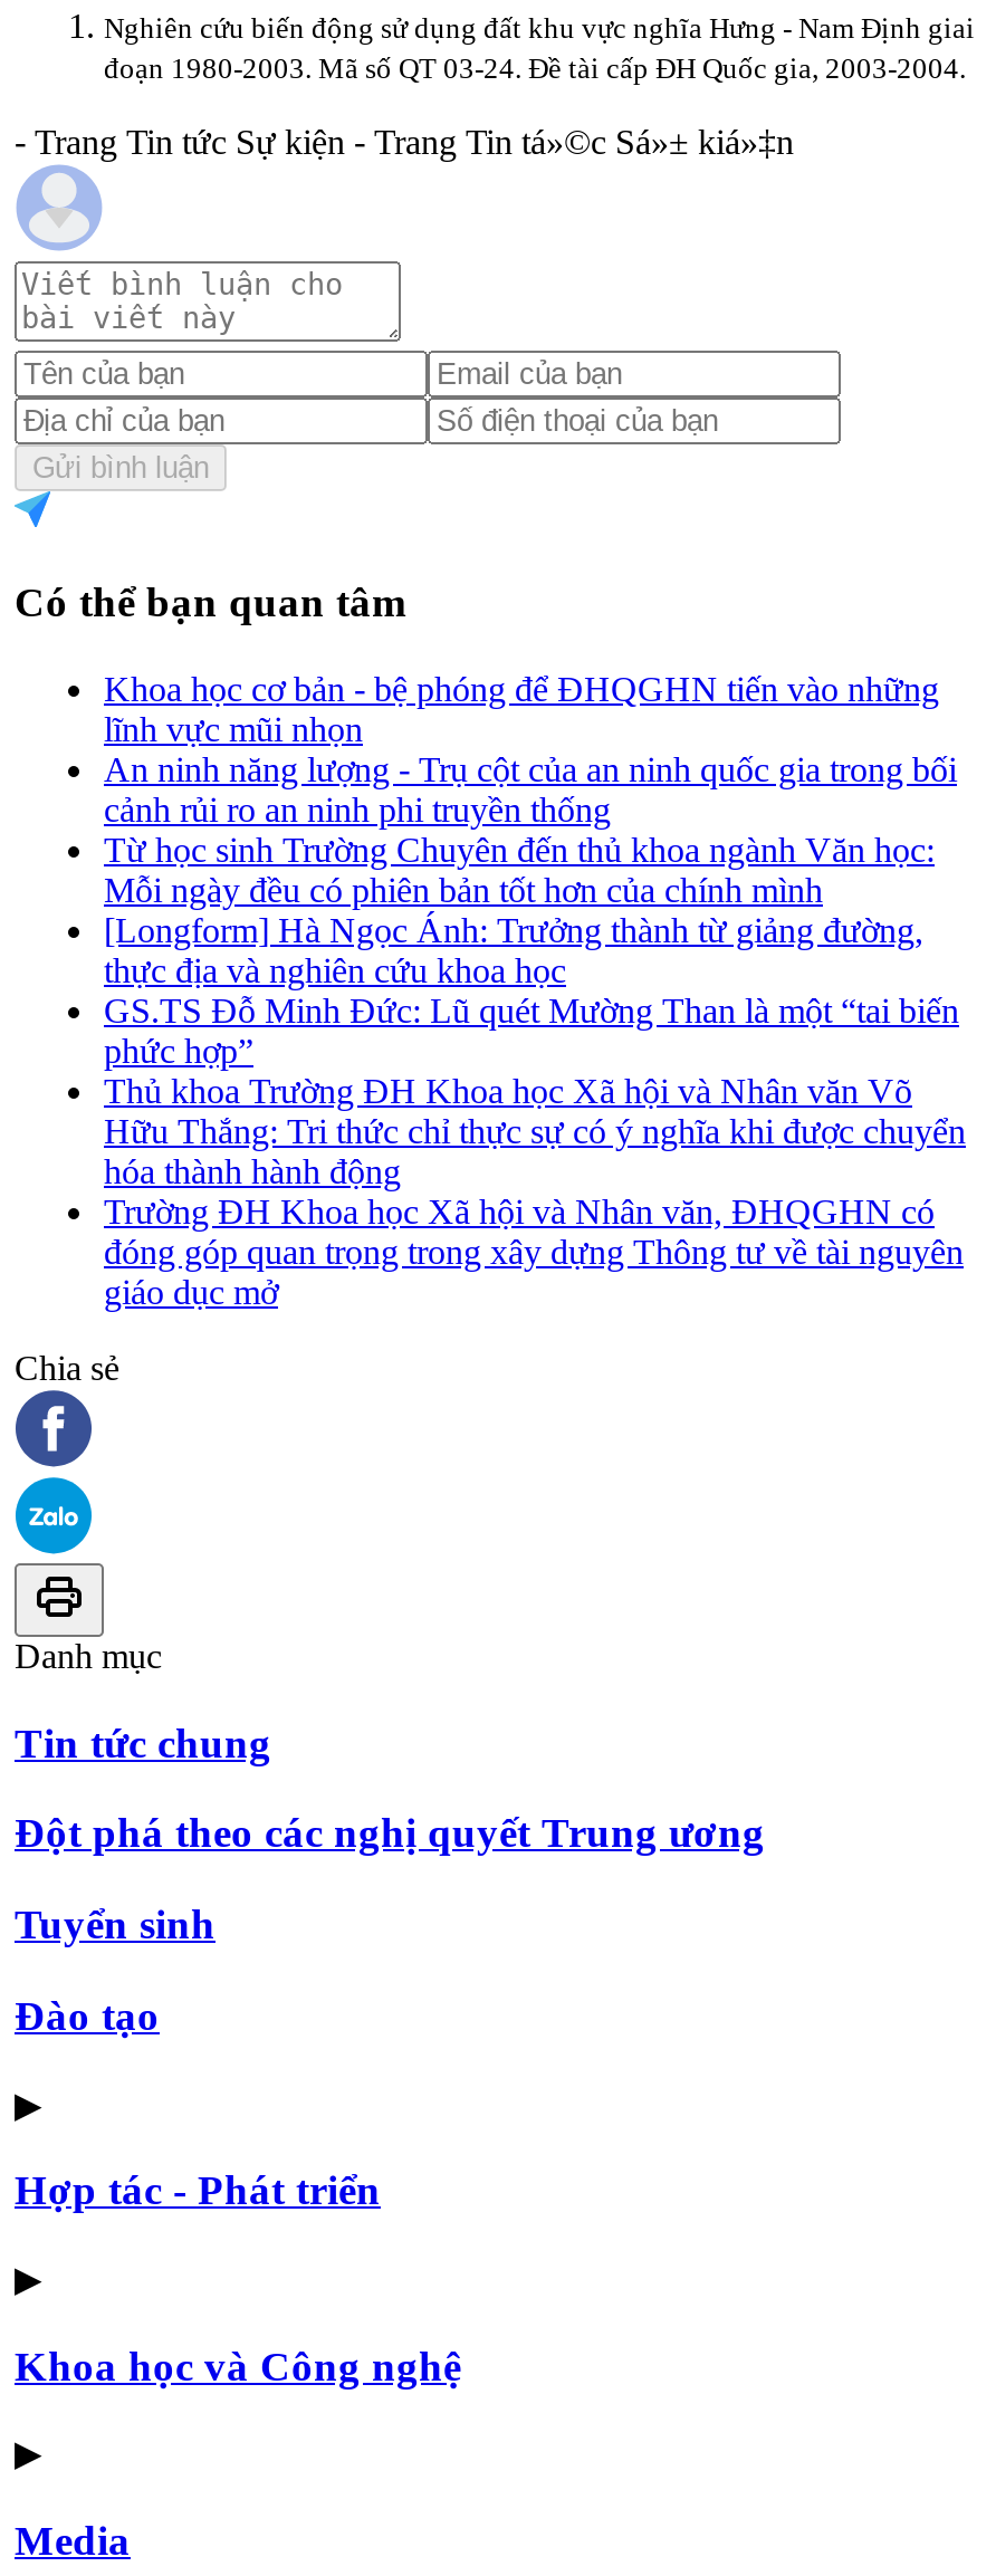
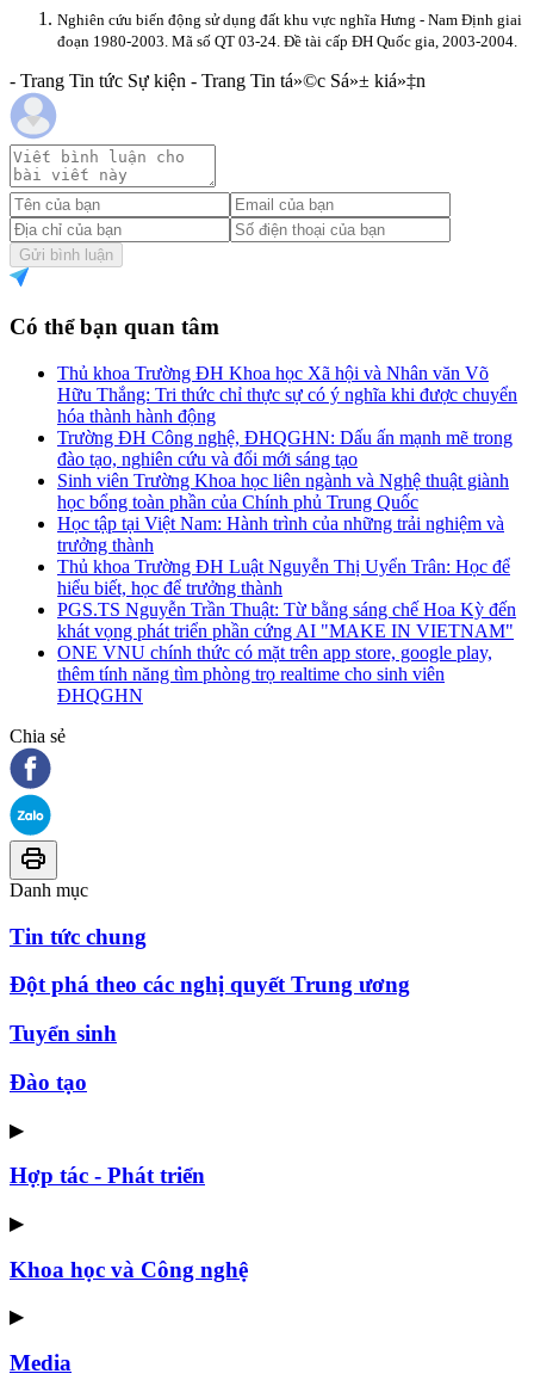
[104,670,959,1069] Khoa học cơ bản - bệ phóng để ĐHQGHN tiến vào những | lĩnh vực mũi nhọn | An ninh năng lượng - Trụ cột của an ninh quốc gia trong bối | cảnh rủi ro an ninh phi truyền thống | Từ học sinh Trường Chuyên đến thủ khoa ngành Văn học: | Mỗi ngày đều có phiên bản tốt hơn của chính mình | [Longform] Hà Ngọc Ánh: Trưởng thành từ giảng đường, | thực địa và nghiên cứu khoa học | GS.TS Đỗ Minh Đức: Lũ quét Mường Than là một “tai biến | phức hợp” -> none
moved [104,1072,966,1190] -> [57,363,517,426]: Thủ khoa Trường ĐH Khoa học Xã hội và Nhân văn Võ | Hữu Thắng: Tri thức chỉ thực sự có ý nghĩa khi được chuyển | hóa thành hành động
[104,1192,964,1311] Trường ĐH Khoa học Xã hội và Nhân văn, ĐHQGHN có | đóng góp quan trọng trong xây dựng Thông tư về tài nguyên | giáo dục mở -> [57,427,516,705] Trường ĐH Công nghệ, ĐHQGHN: Dấu ấn mạnh mẽ trong | đào tạo, nghiên cứu và đổi mới sáng tạo | Sinh viên Trường Khoa học liên ngành và Nghệ thuật giành | học bổng toàn phần của Chính phủ Trung Quốc | Học tập tại Việt Nam: Hành trình của những trải nghiệm và | trưởng thành | Thủ khoa Trường ĐH Luật Nguyễn Thị Uyển Trân: Học để | hiểu biết, học để trưởng thành | PGS.TS Nguyễn Trần Thuật: Từ bằng sáng chế Hoa Kỳ đến | khát vọng phát triển phần cứng AI "MAKE IN VIETNAM" | ONE VNU chính thức có mặt trên app store, google play, | thêm tính năng tìm phòng trọ realtime cho sinh viên | ĐHQGHN

